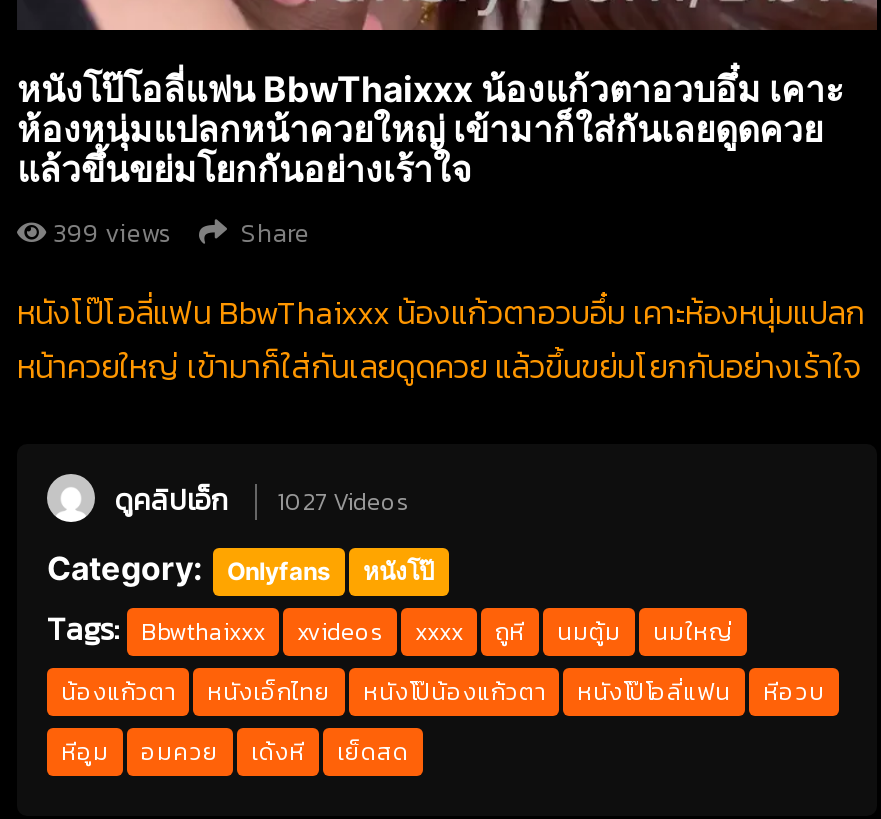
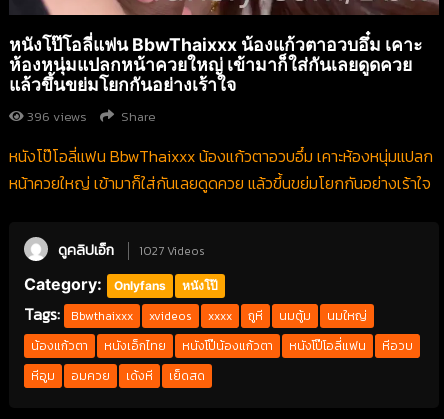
[53,214,311,252] 399 views Share -> [27,107,156,126] 396 views Share

